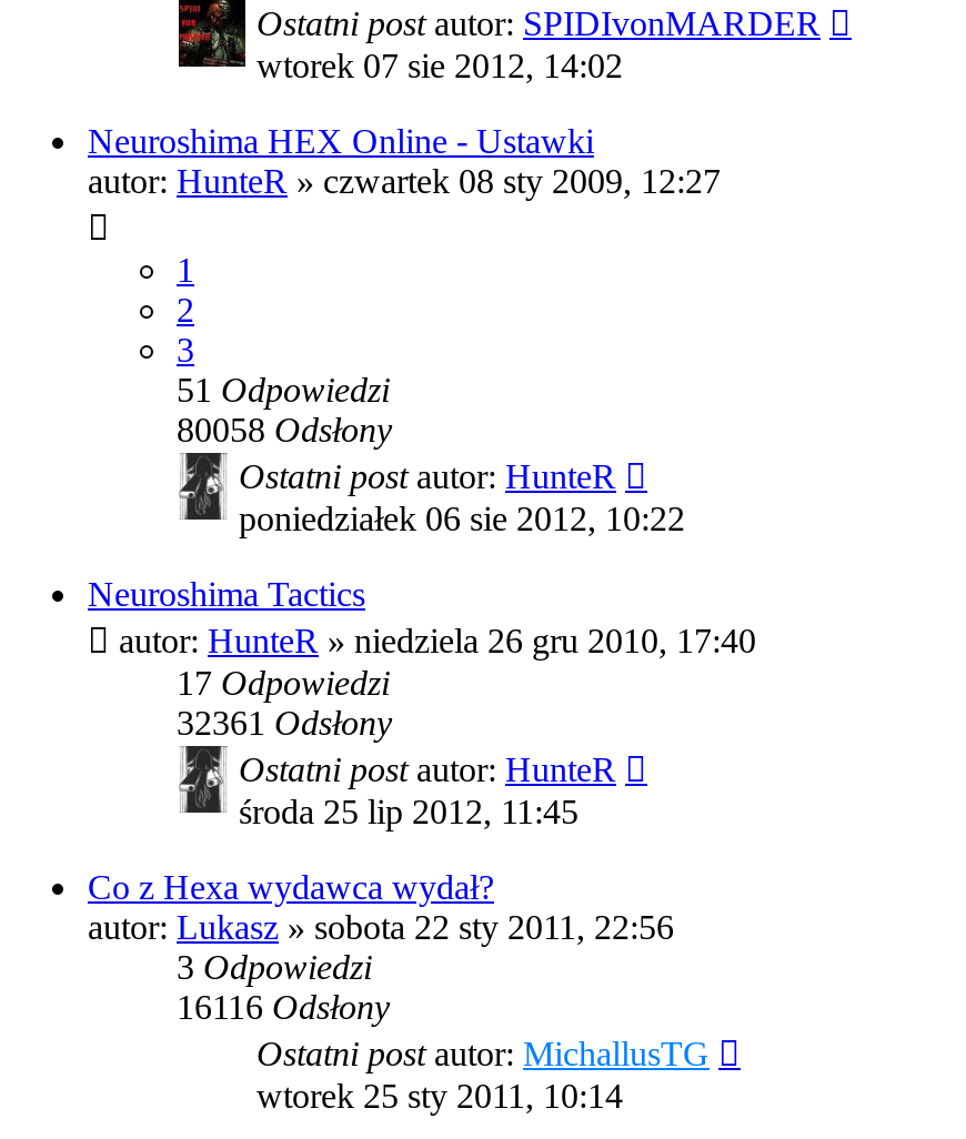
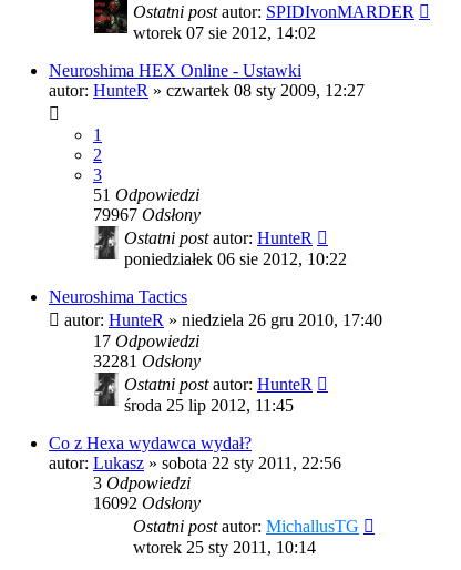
[177,412,392,449] 80058Odsłony -> [93,206,201,224] 79967Odsłony
[177,705,392,742] 32361Odsłony -> [93,352,201,371] 32281Odsłony
[177,989,390,1027] 16116 Odsłony -> [93,494,201,513] 16092 Odsłony

